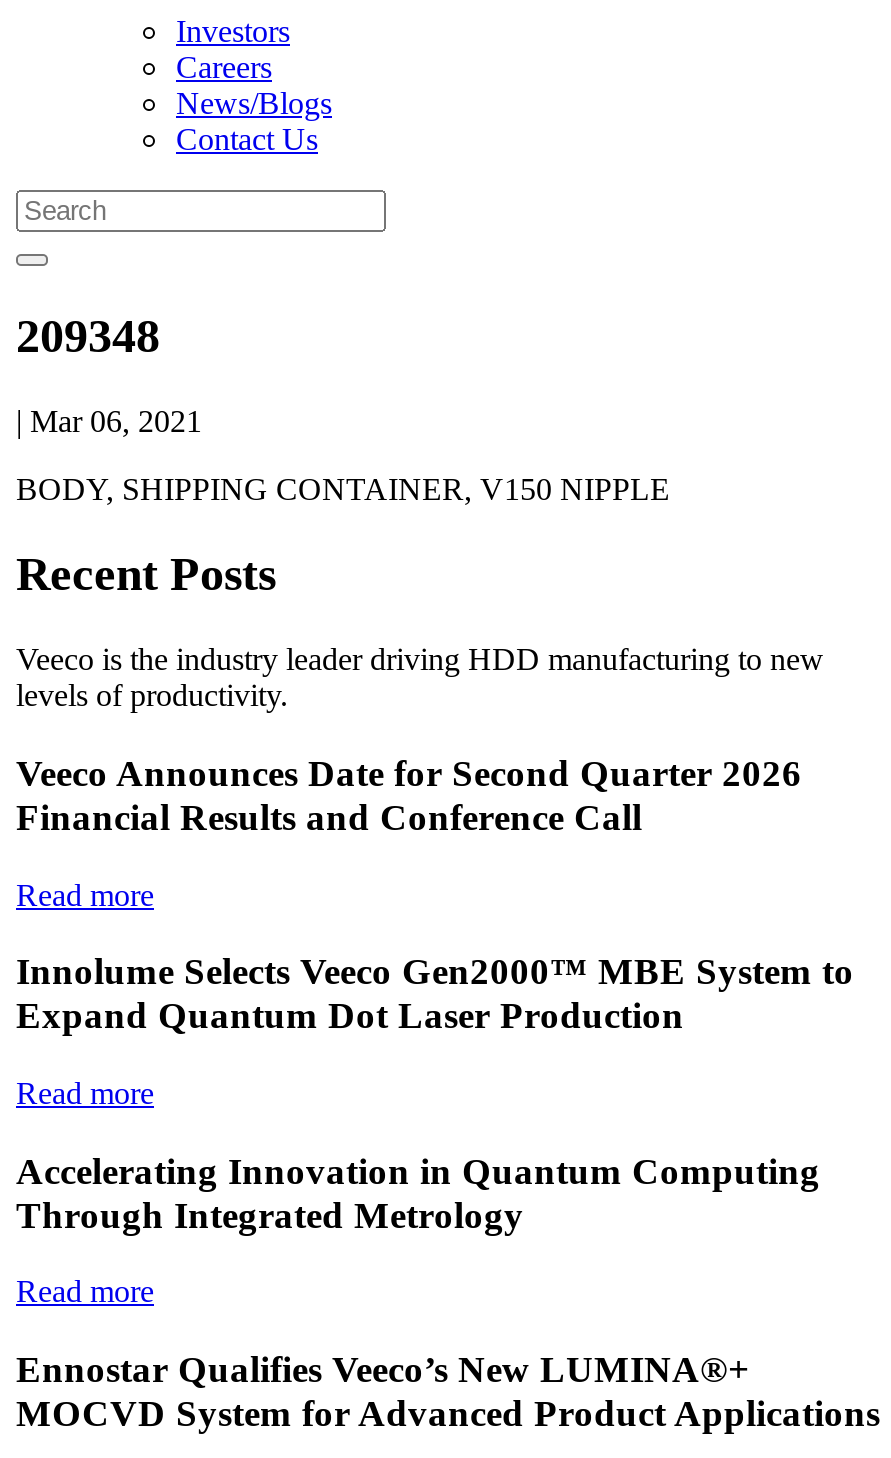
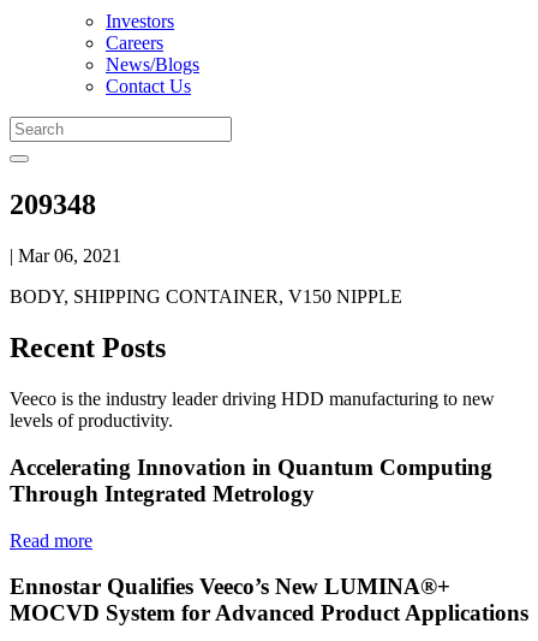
[16,752,854,1110] Veeco Announces Date for Second Quarter 2026 | Financial Results and Conference Call | Read more | Innolume Selects Veeco Gen2000™ MBE System to | Expand Quantum Dot Laser Production | Read more -> none

